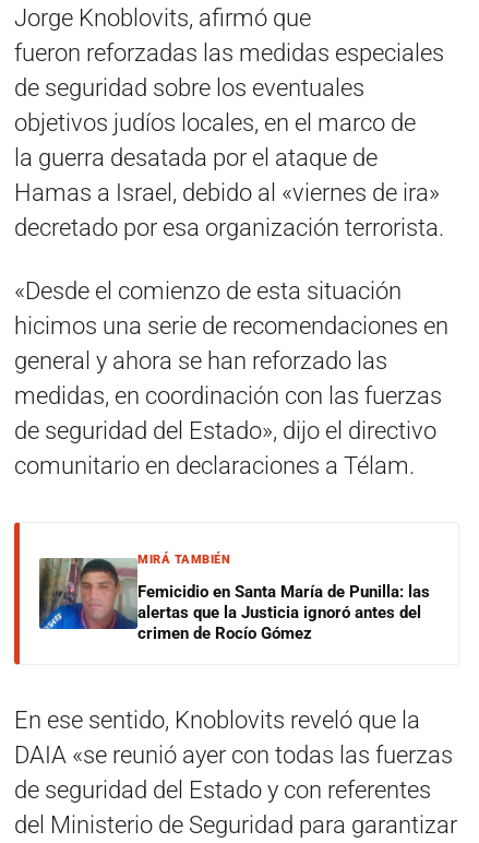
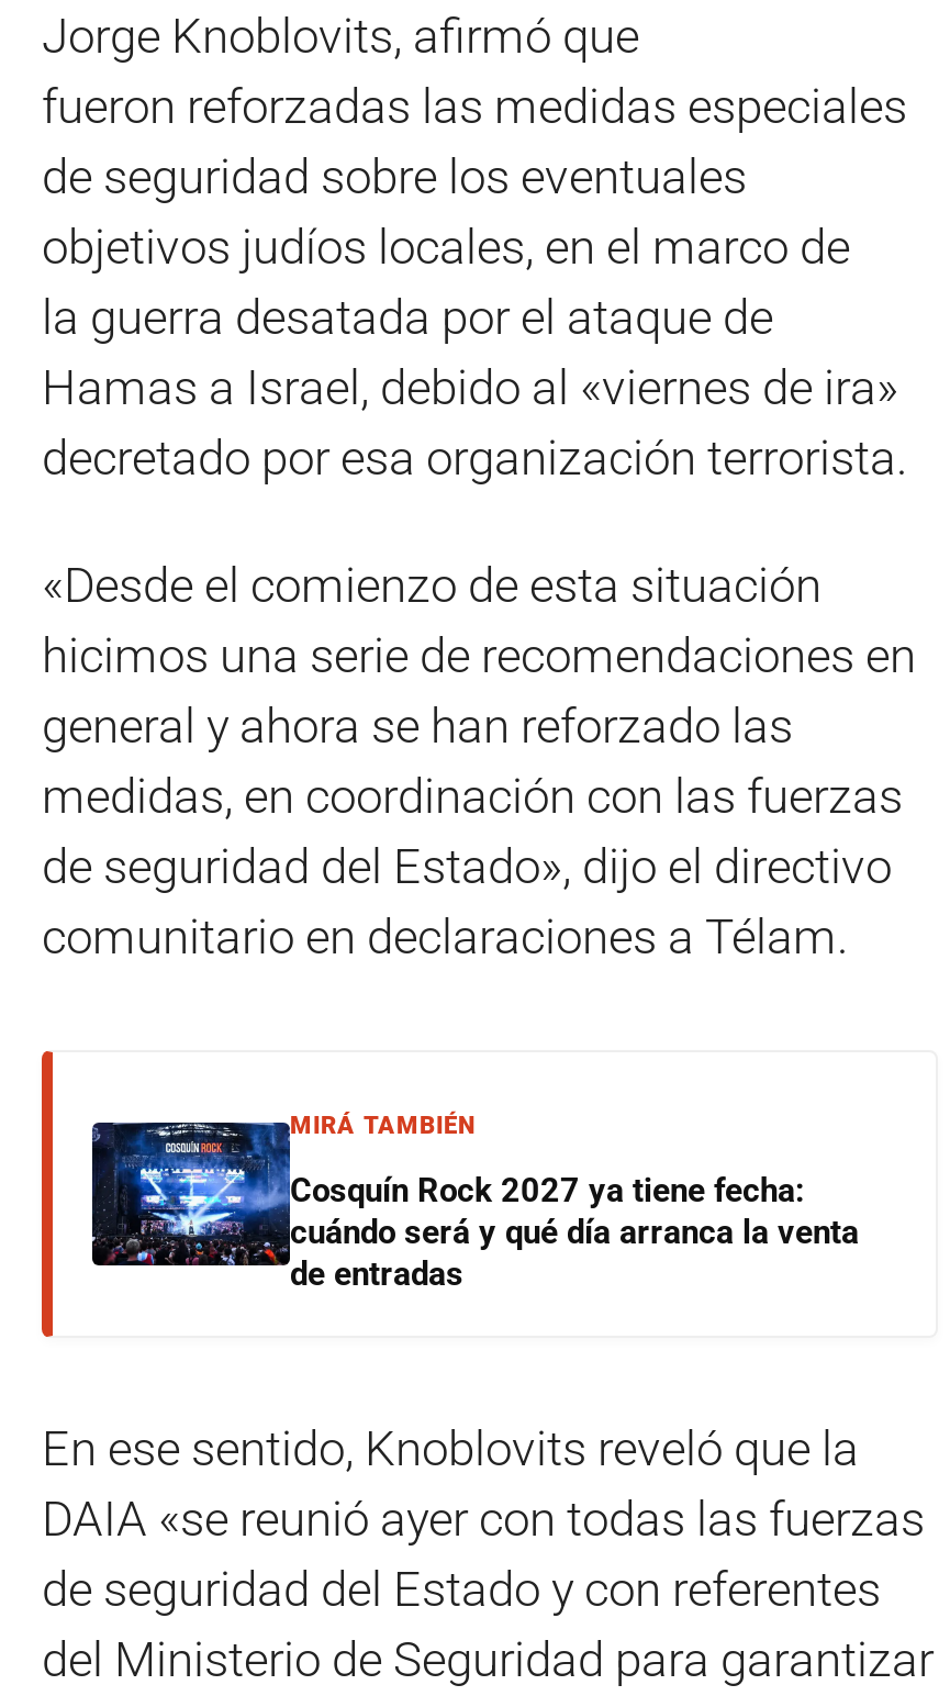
[38,557,430,643] [image] | Femicidio en Santa María de Punilla: las | alertas que la Justicia ignoró antes del | crimen de Rocío Gómez -> [90,1120,859,1293] [image] | Cosquín Rock 2027 ya tiene fecha: | cuándo será y qué día arranca la venta | de entradas

